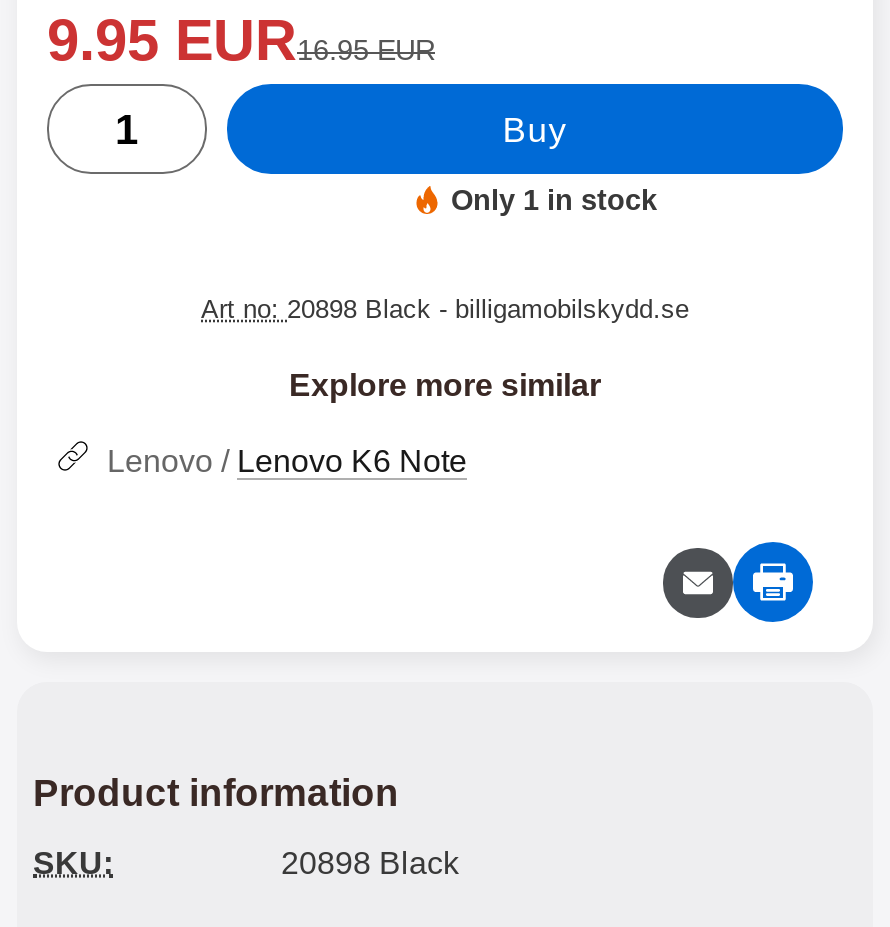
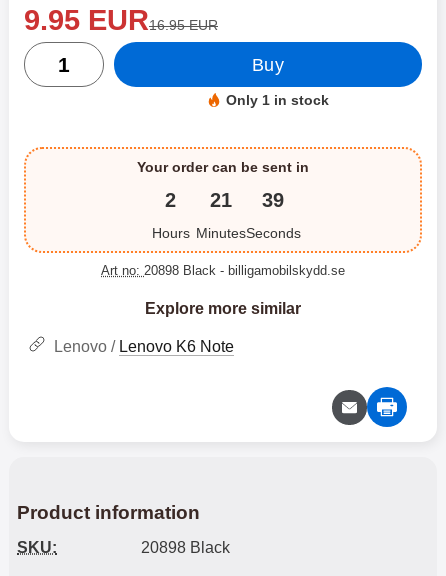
none -> [23,146,423,254] [image] | Your order can be sent in | 2 | Hours
none -> [195,188,245,241] 21 | Minutes
none -> [245,188,300,241] 39 | Seconds

